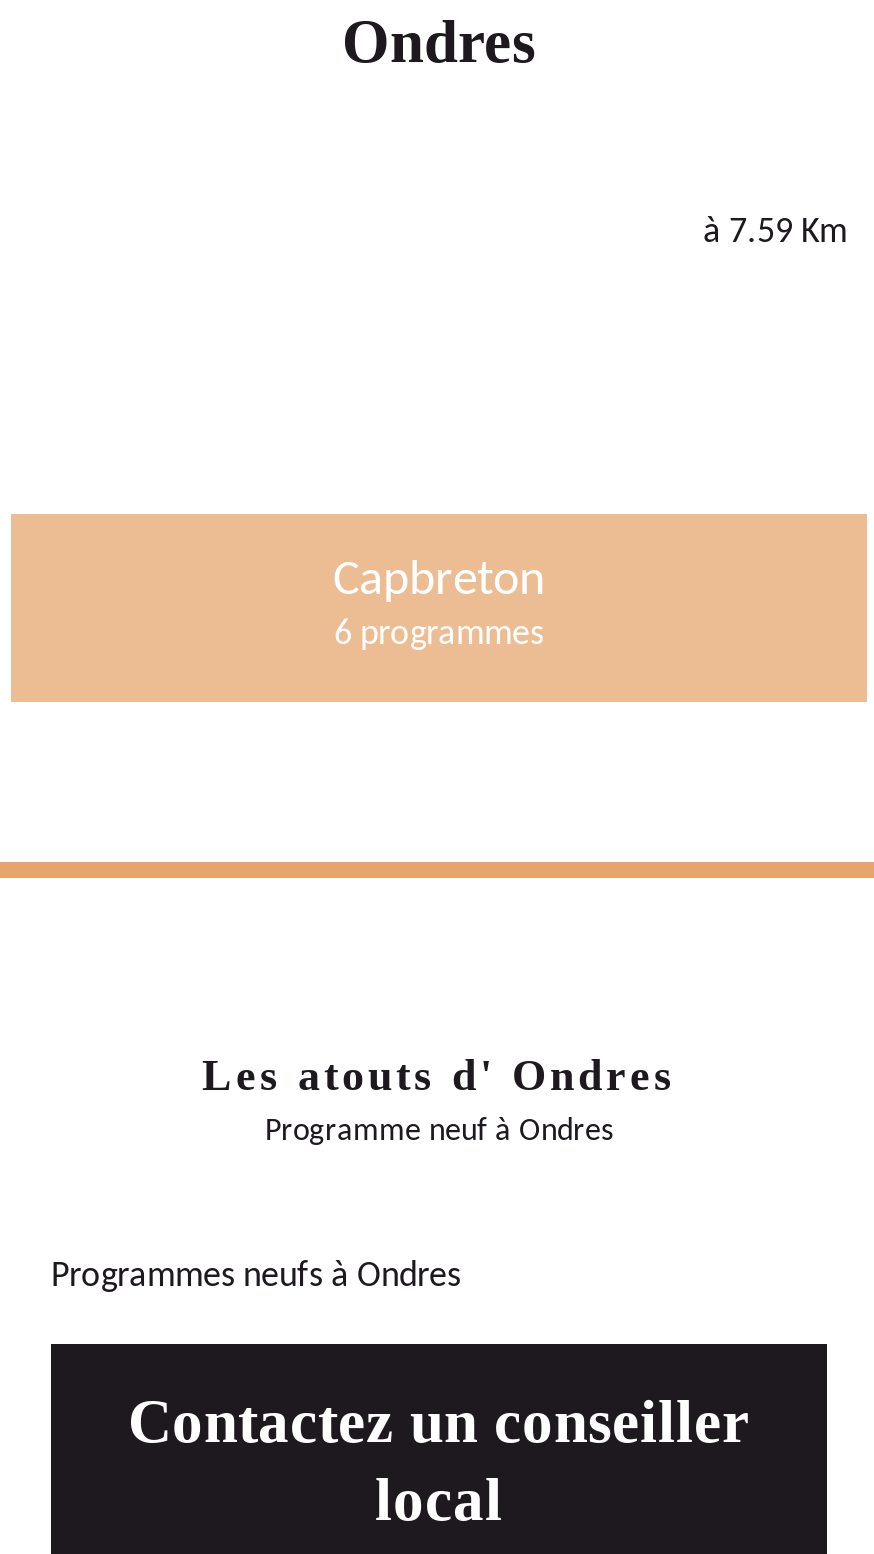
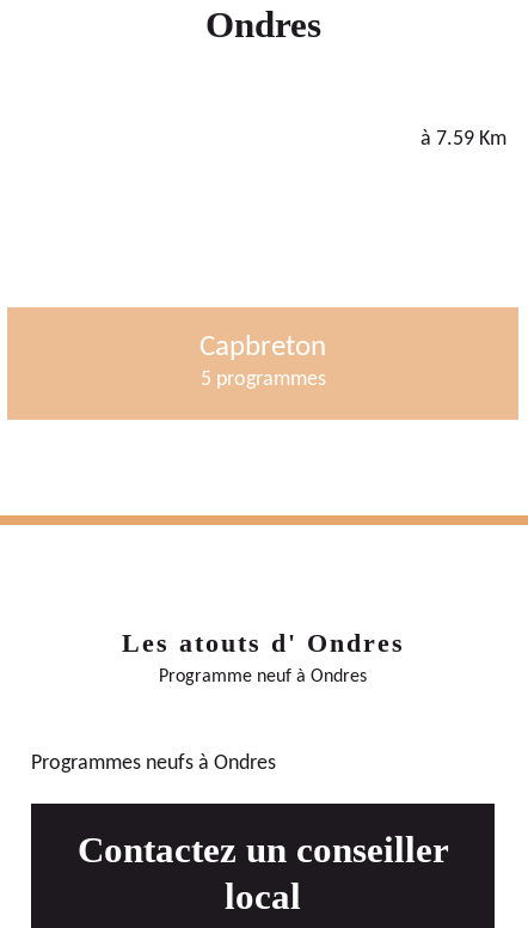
[334,615,544,653] 6 programmes -> [200,368,326,391] 5 programmes

